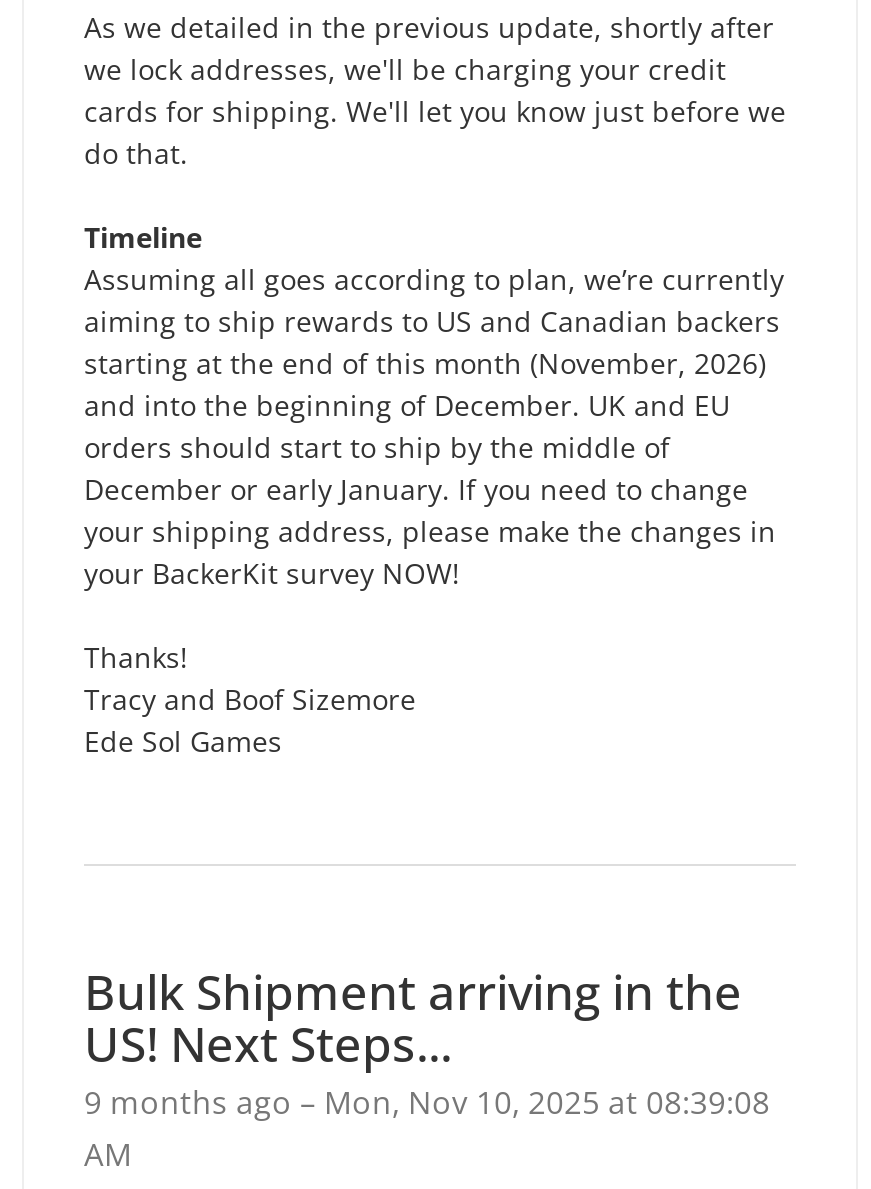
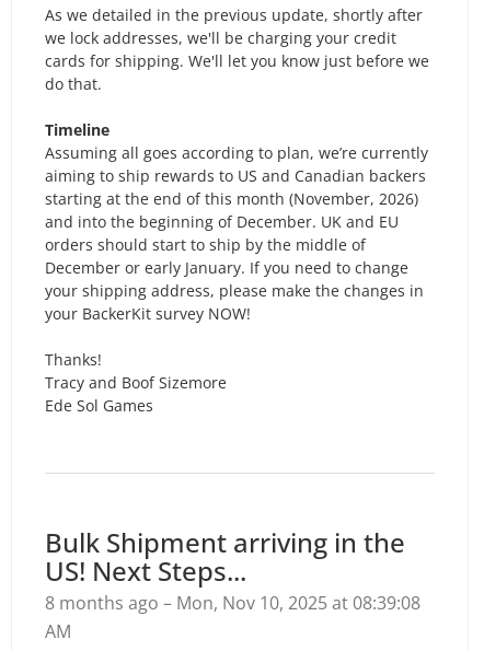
[84,1080,770,1124] 9 months ago – Mon, Nov 10, 2025 at 08:39:08 -> [45,591,420,615] 8 months ago – Mon, Nov 10, 2025 at 08:39:08

